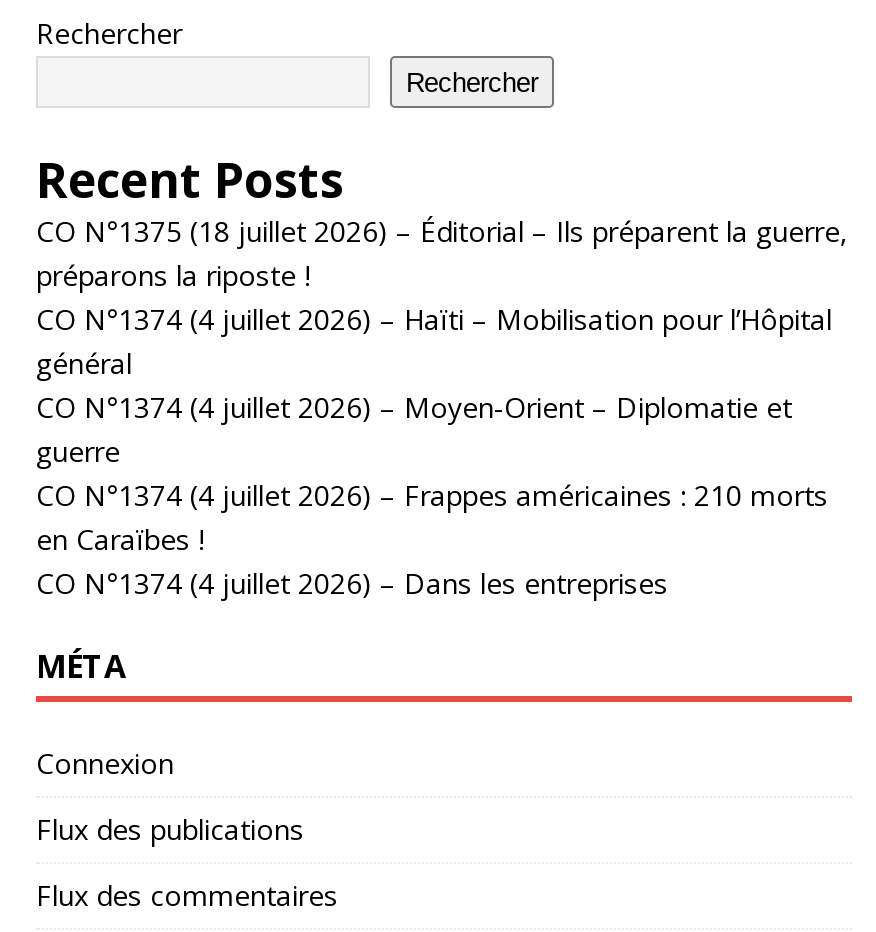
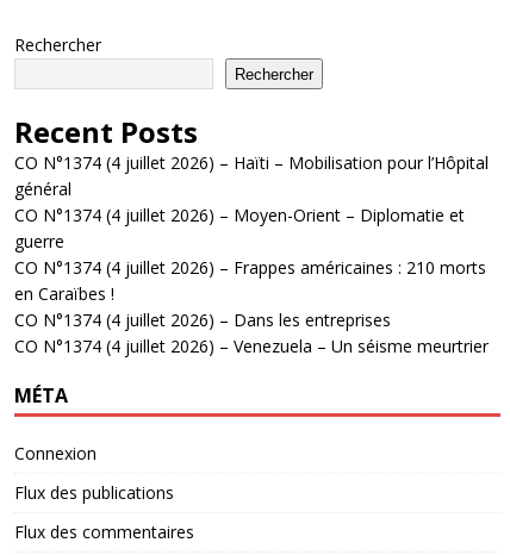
[36,212,848,294] CO N°1375 (18 juillet 2026) – Éditorial – Ils préparent la guerre, | préparons la riposte ! -> none
moved [36,300,832,602] -> [14,151,489,331]: CO N°1374 (4 juillet 2026) – Haïti – Mobilisation pour l’Hôpital | général | CO N°1374 (4 juillet 2026) – Moyen-Orient – Diplomatie et | guerre | CO N°1374 (4 juillet 2026) – Frappes américaines : 210 morts | en Caraïbes ! | CO N°1374 (4 juillet 2026) – Dans les entreprises
none -> [14,335,489,358] CO N°1374 (4 juillet 2026) – Venezuela – Un séisme meurtrier

